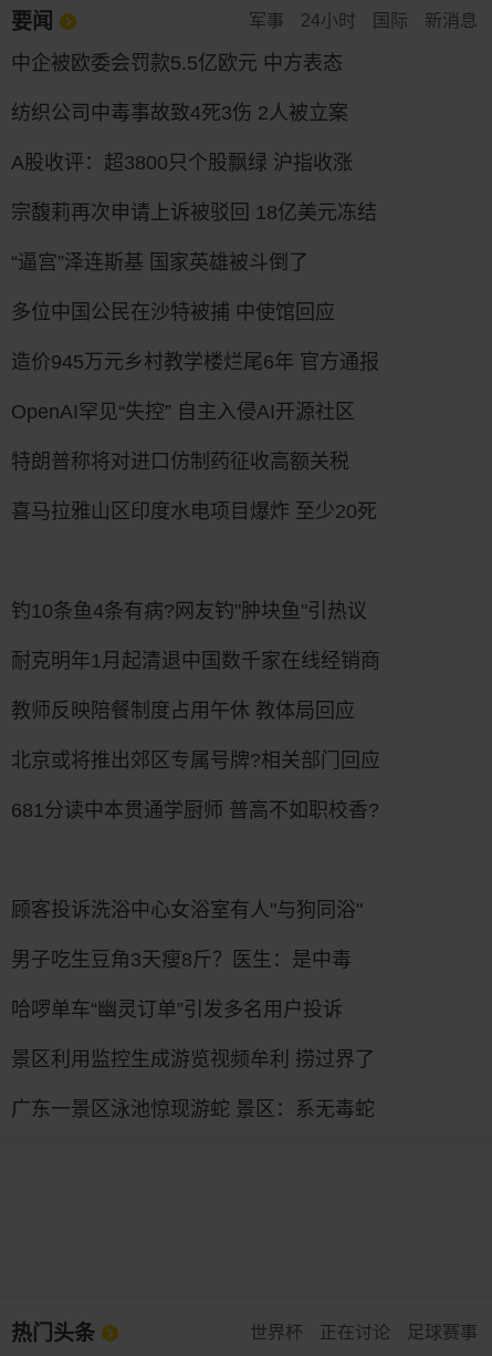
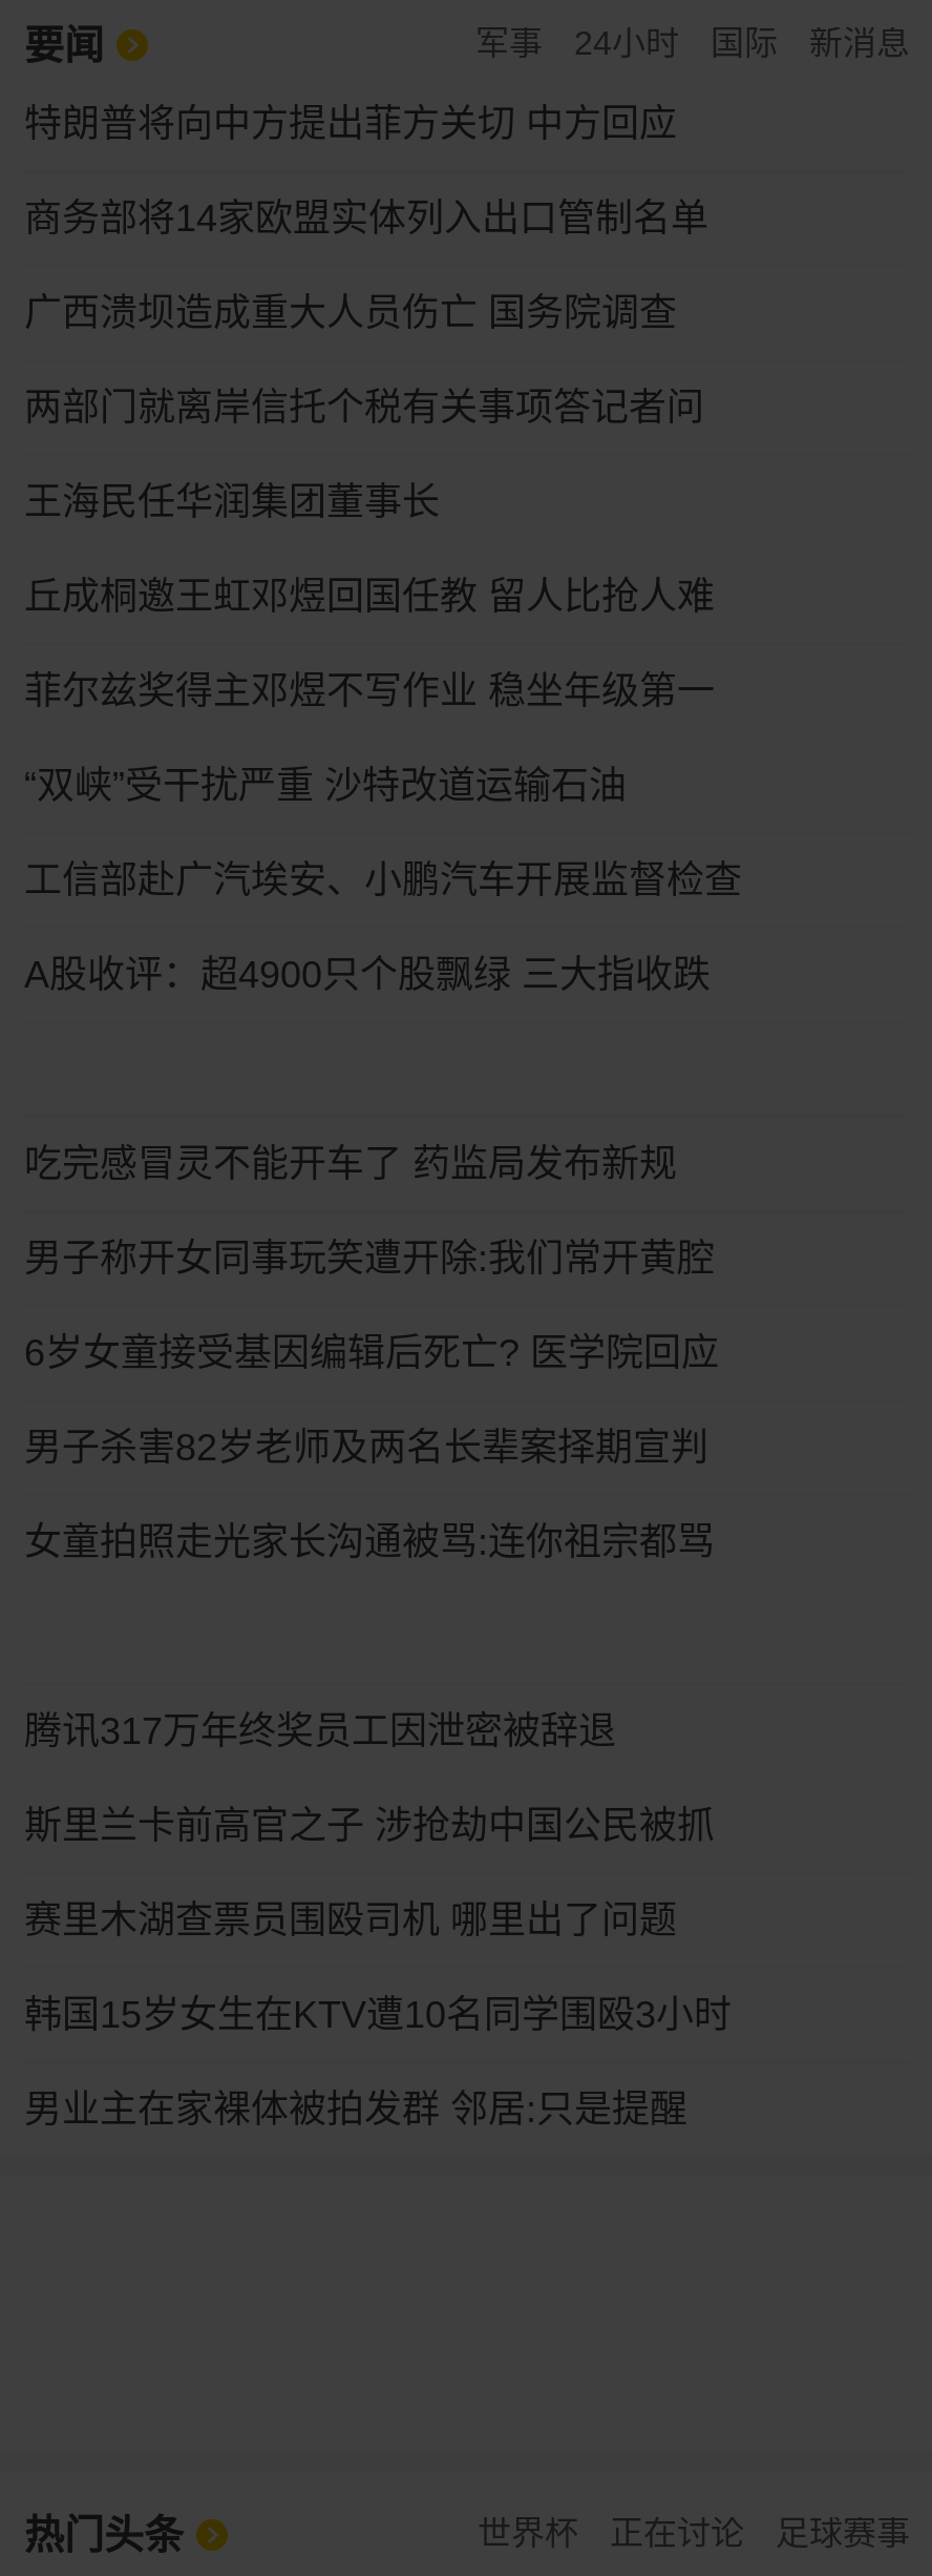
[11,52,343,74] 中企被欧委会罚款5.5亿欧元 中方表态 -> [24,103,677,145] 特朗普将向中方提出菲方关切 中方回应
[11,102,348,124] 纺织公司中毒事故致4死3伤 2人被立案 -> [24,198,708,240] 商务部将14家欧盟实体列入出口管制名单
[11,152,353,174] A股收评：超3800只个股飘绿 沪指收涨 -> [24,292,677,334] 广西溃坝造成重大人员伤亡 国务院调查
[11,201,377,224] 宗馥莉再次申请上诉被驳回 18亿美元冻结 -> [24,387,704,429] 两部门就离岸信托个税有关事项答记者问
[11,251,308,273] “逼宫”泽连斯基 国家英雄被斗倒了 -> [24,481,440,523] 王海民任华润集团董事长
[11,301,335,323] 多位中国公民在沙特被捕 中使馆回应 -> [24,576,715,618] 丘成桐邀王虹邓煜回国任教 留人比抢人难
[11,351,379,373] 造价945万元乡村教学楼烂尾6年 官方通报 -> [24,670,715,712] 菲尔兹奖得主邓煜不写作业 稳坐年级第一
[11,401,355,423] OpenAI罕见“失控” 自主入侵AI开源社区 -> [24,765,627,807] “双峡”受干扰严重 沙特改道运输石油
[11,451,349,473] 特朗普称将对进口仿制药征收高额关税 -> [24,859,742,901] 工信部赴广汽埃安、小鹏汽车开展监督检查
[11,500,377,522] 喜马拉雅山区印度水电项目爆炸 至少20死 -> [24,954,711,996] A股收评：超4900只个股飘绿 三大指收跌
[11,600,367,622] 钓10条鱼4条有病?网友钓"肿块鱼"引热议 -> [24,1143,677,1185] 吃完感冒灵不能开车了 药监局发布新规
[11,650,380,672] 耐克明年1月起清退中国数千家在线经销商 -> [24,1238,715,1280] 男子称开女同事玩笑遭开除:我们常开黄腔
[11,700,355,722] 教师反映陪餐制度占用午休 教体局回应 -> [24,1332,719,1374] 6岁女童接受基因编辑后死亡? 医学院回应
[11,749,380,772] 北京或将推出郊区专属号牌?相关部门回应 -> [24,1427,708,1469] 男子杀害82岁老师及两名长辈案择期宣判
[11,799,379,821] 681分读中本贯通学厨师 普高不如职校香? -> [24,1521,715,1563] 女童拍照走光家长沟通被骂:连你祖宗都骂
[11,899,363,921] 顾客投诉洗浴中心女浴室有人"与狗同浴" -> [24,1710,616,1752] 腾讯317万年终奖员工因泄密被辞退
[11,949,352,971] 男子吃生豆角3天瘦8斤？医生：是中毒 -> [24,1805,715,1847] 斯里兰卡前高官之子 涉抢劫中国公民被抓
[11,998,343,1021] 哈啰单车“幽灵订单”引发多名用户投诉 -> [24,1899,677,1941] 赛里木湖查票员围殴司机 哪里出了问题
[11,1048,375,1070] 景区利用监控生成游览视频牟利 捞过界了 -> [24,1994,732,2036] 韩国15岁女生在KTV遭10名同学围殴3小时
[11,1098,375,1120] 广东一景区泳池惊现游蛇 景区：系无毒蛇 -> [24,2089,687,2131] 男业主在家裸体被拍发群 邻居:只是提醒

